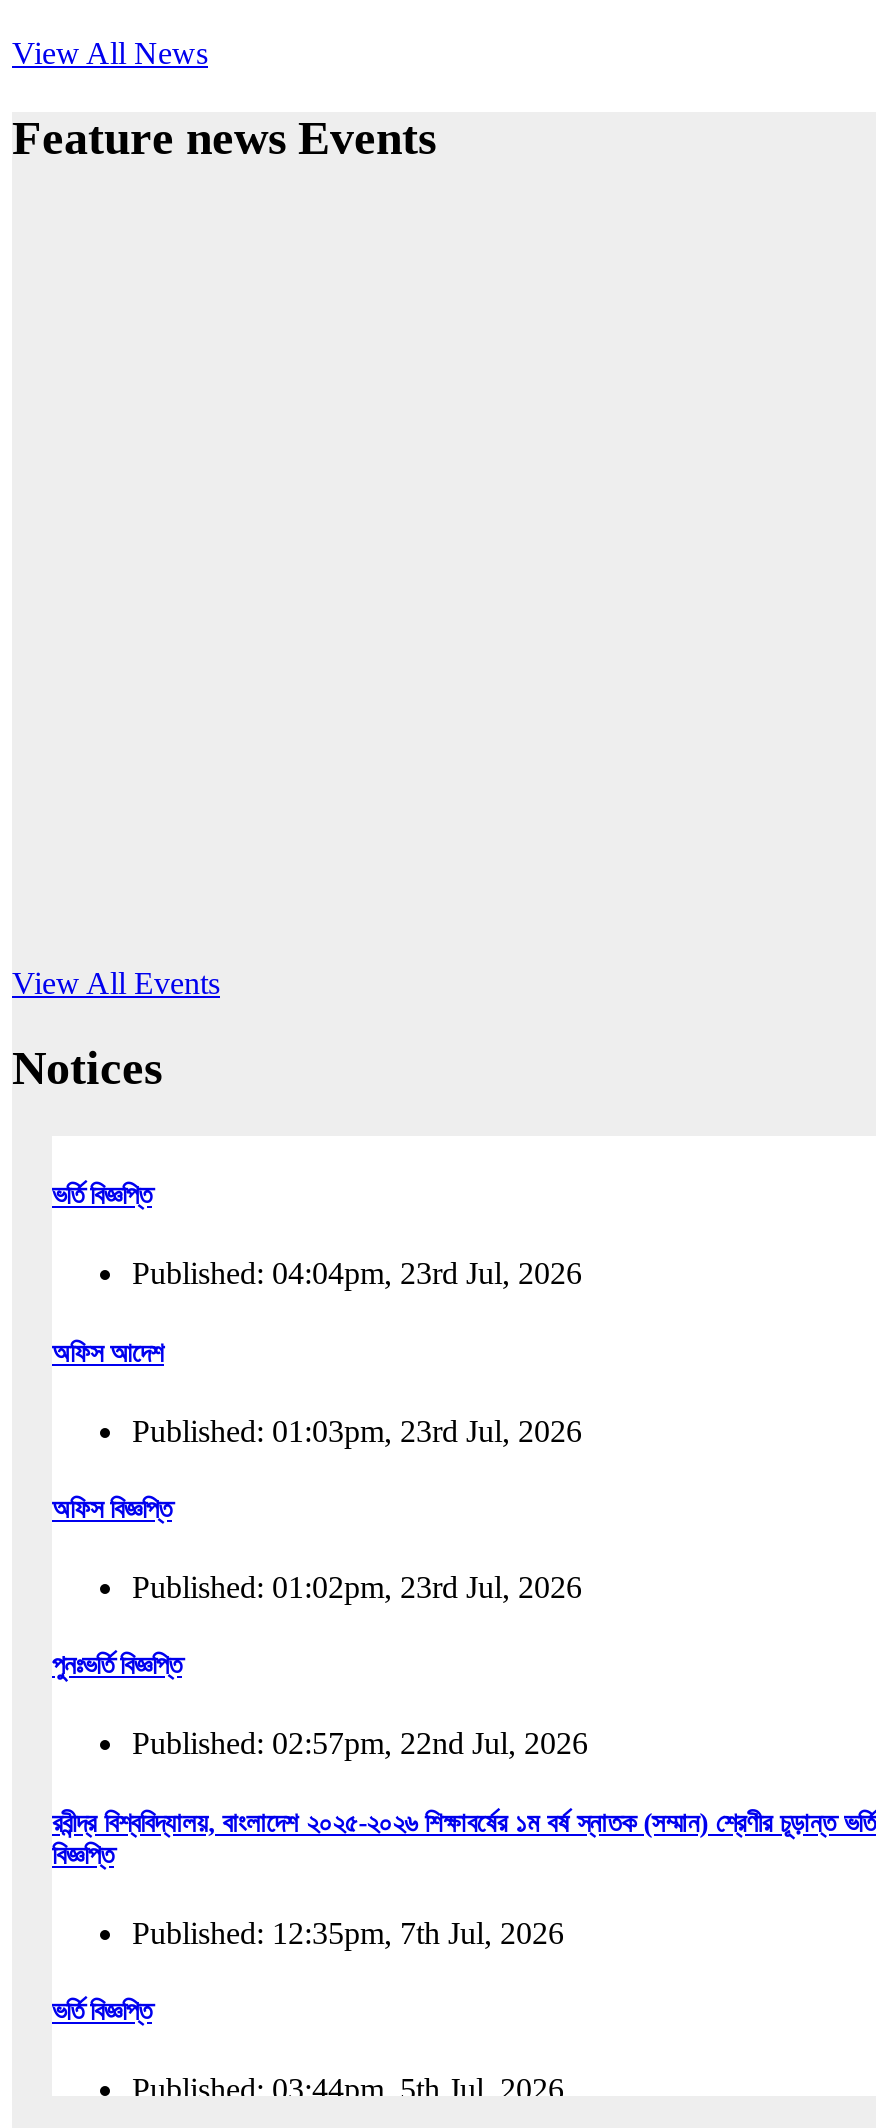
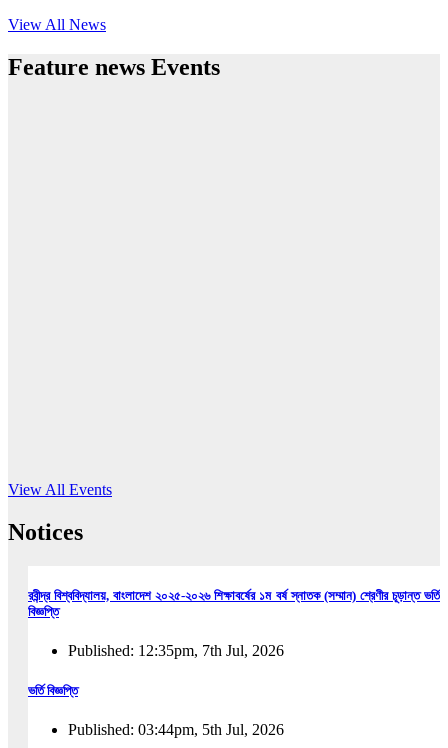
[52,1181,588,1761] ভর্তি বিজ্ঞপ্তি | Published: 04:04pm, 23rd Jul, 2026 | অফিস আদেশ | Published: 01:03pm, 23rd Jul, 2026 | অফিস বিজ্ঞপ্তি | Published: 01:02pm, 23rd Jul, 2026 | পুনঃভর্তি বিজ্ঞপ্তি | Published: 02:57pm, 22nd Jul, 2026 -> none

